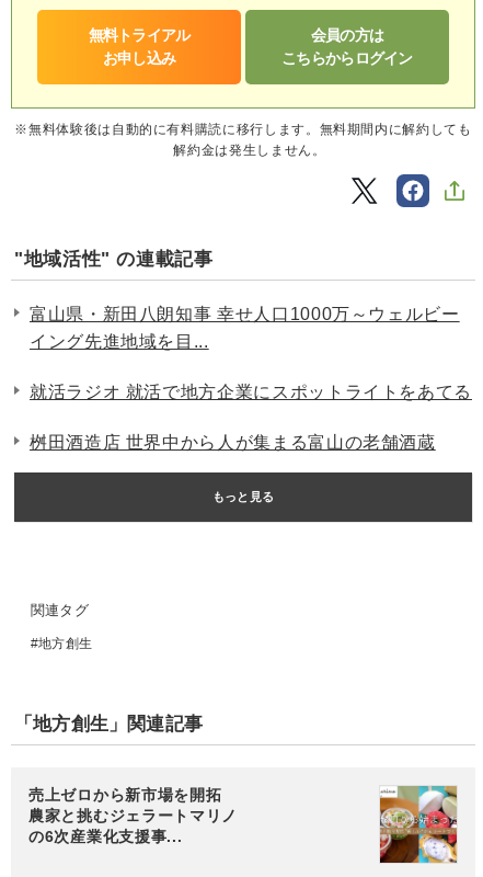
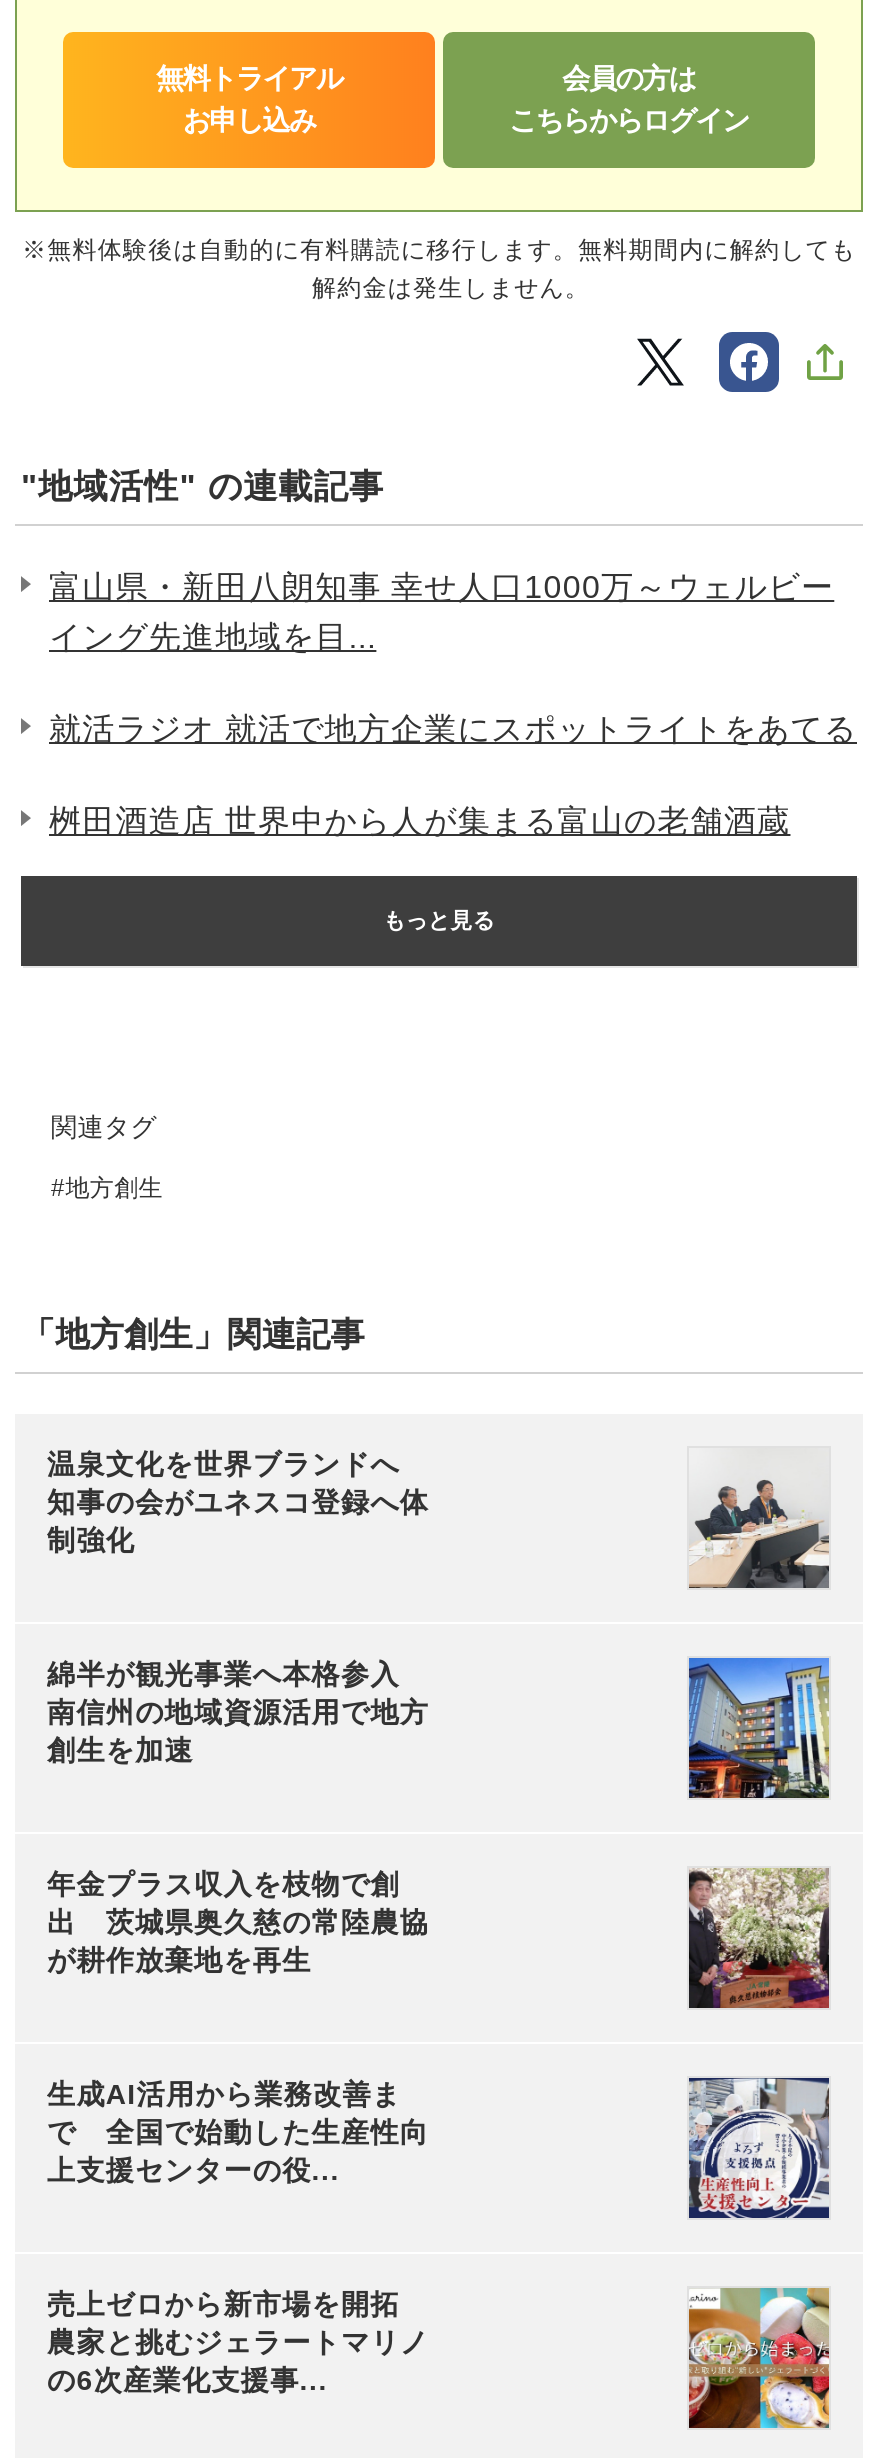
none -> [47,1448,429,1556] 温泉文化を世界ブランドへ | 知事の会がユネスコ登録へ体 | 制強化
none -> [47,1658,429,1766] 綿半が観光事業へ本格参入 | 南信州の地域資源活用で地方 | 創生を加速
none -> [47,1868,429,1976] 年金プラス収入を枝物で創 | 出 茨城県奥久慈の常陸農協 | が耕作放棄地を再生
none -> [47,2078,429,2186] 生成AI活用から業務改善ま | で 全国で始動した生産性向 | 上支援センターの役...
none -> [687,1656,831,1800] [image]
none -> [687,1866,831,2010] [image]
none -> [687,2076,831,2220] [image]
none -> [689,1450,831,1590] [image]

